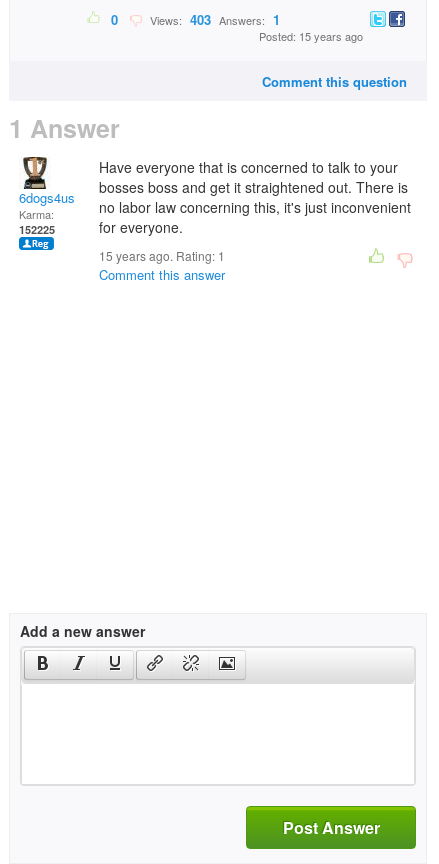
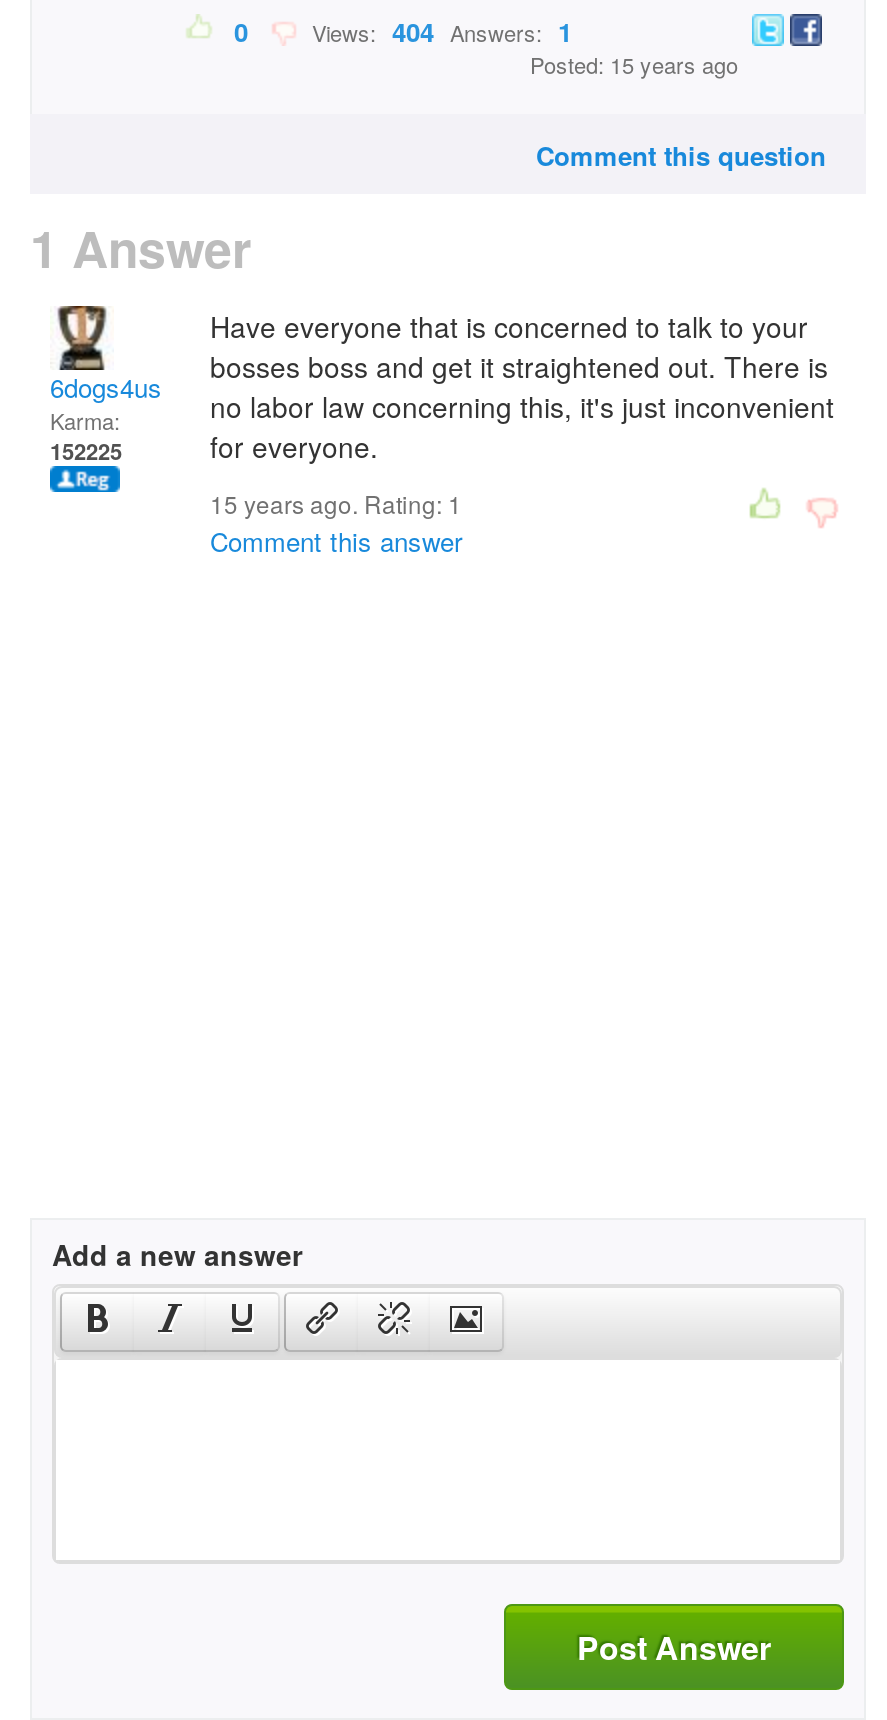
[144,10,280,29] Views: 403 Answers: 1 -> [300,12,572,50] Views: 404 Answers: 1

